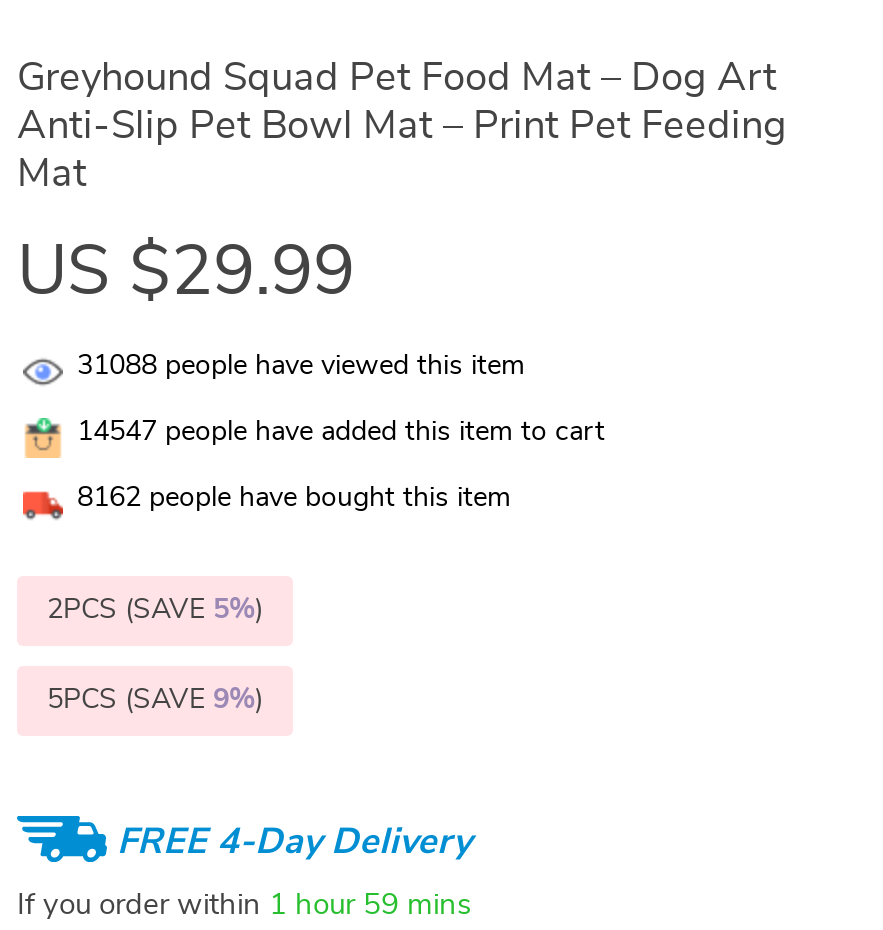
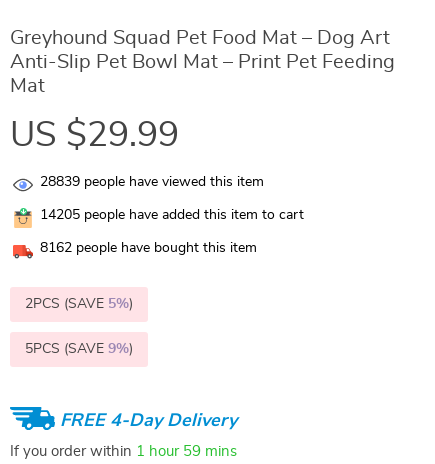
[77,352,525,380] 31088 people have viewed this item -> [40,175,264,189] 28839 people have viewed this item
[77,418,605,446] 14547 people have added this item to cart -> [40,208,304,222] 14205 people have added this item to cart

